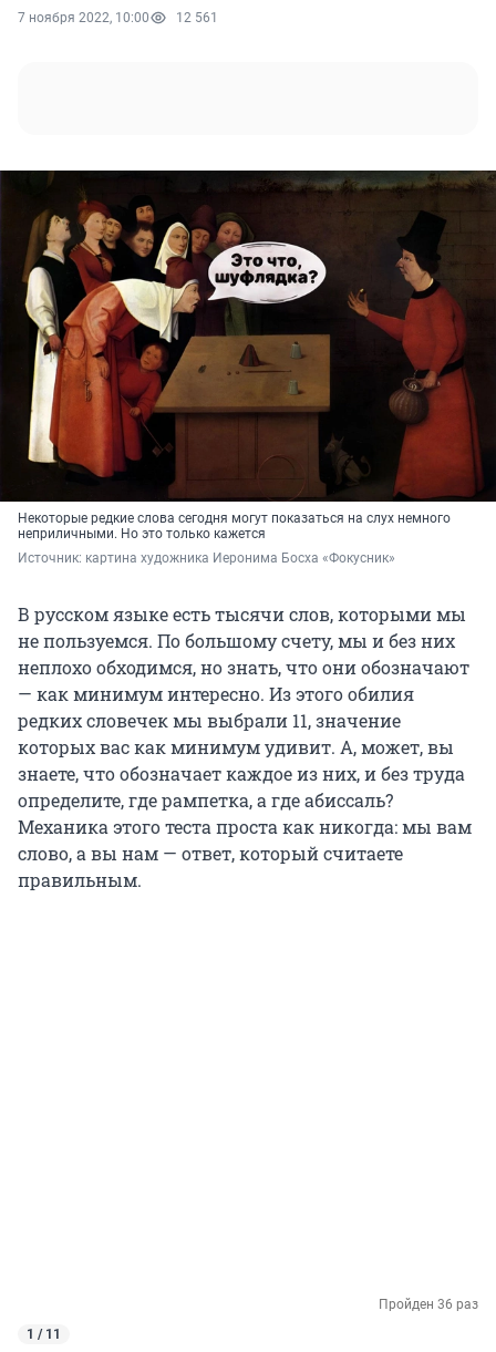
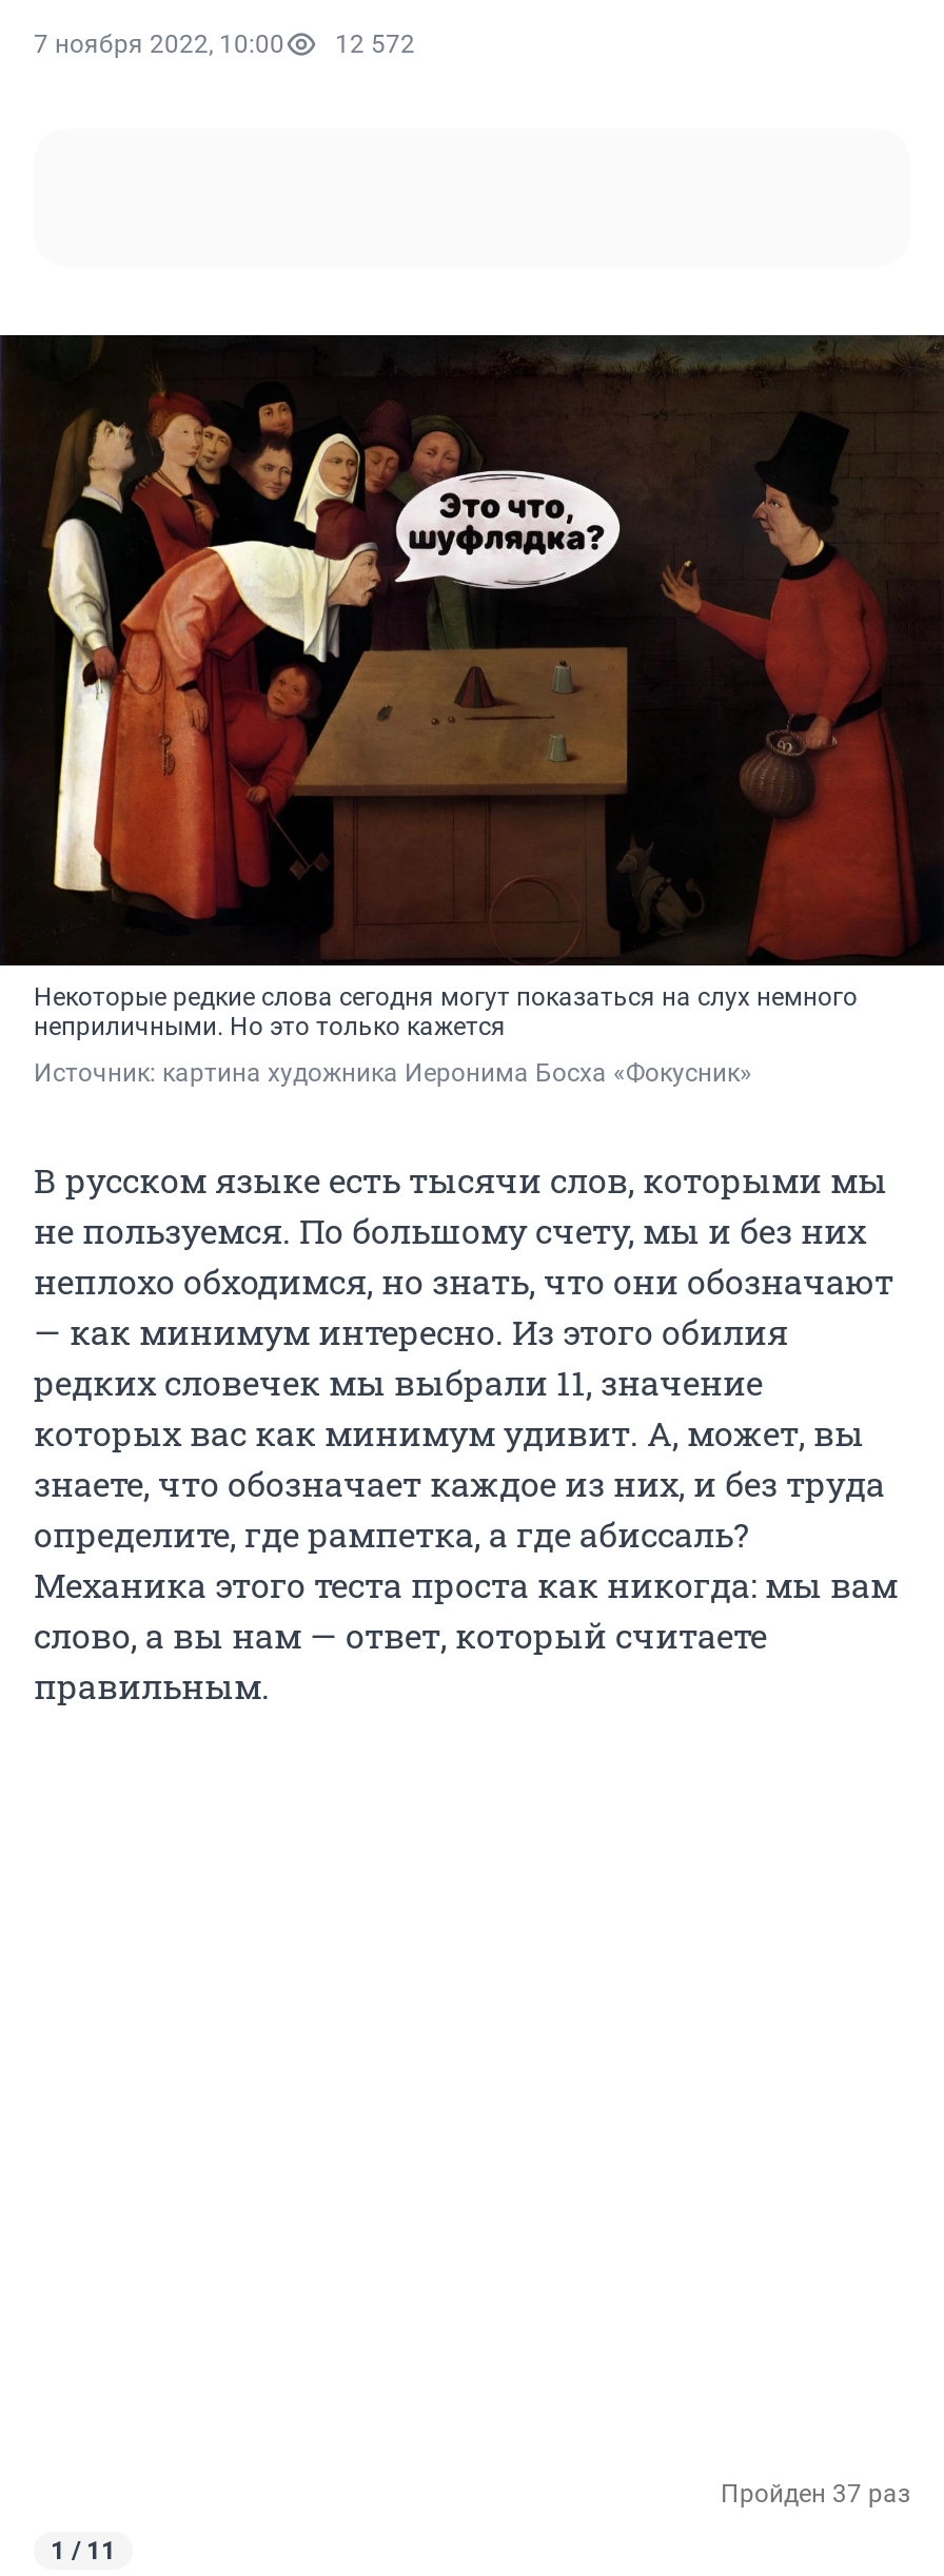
[18,10,218,26] 7 ноября 2022, 10:00 12 561 -> [34,30,415,59] 7 ноября 2022, 10:00 12 572
[379,1297,478,1312] Пройден 36 раз -> [721,2479,910,2509] Пройден 37 раз

